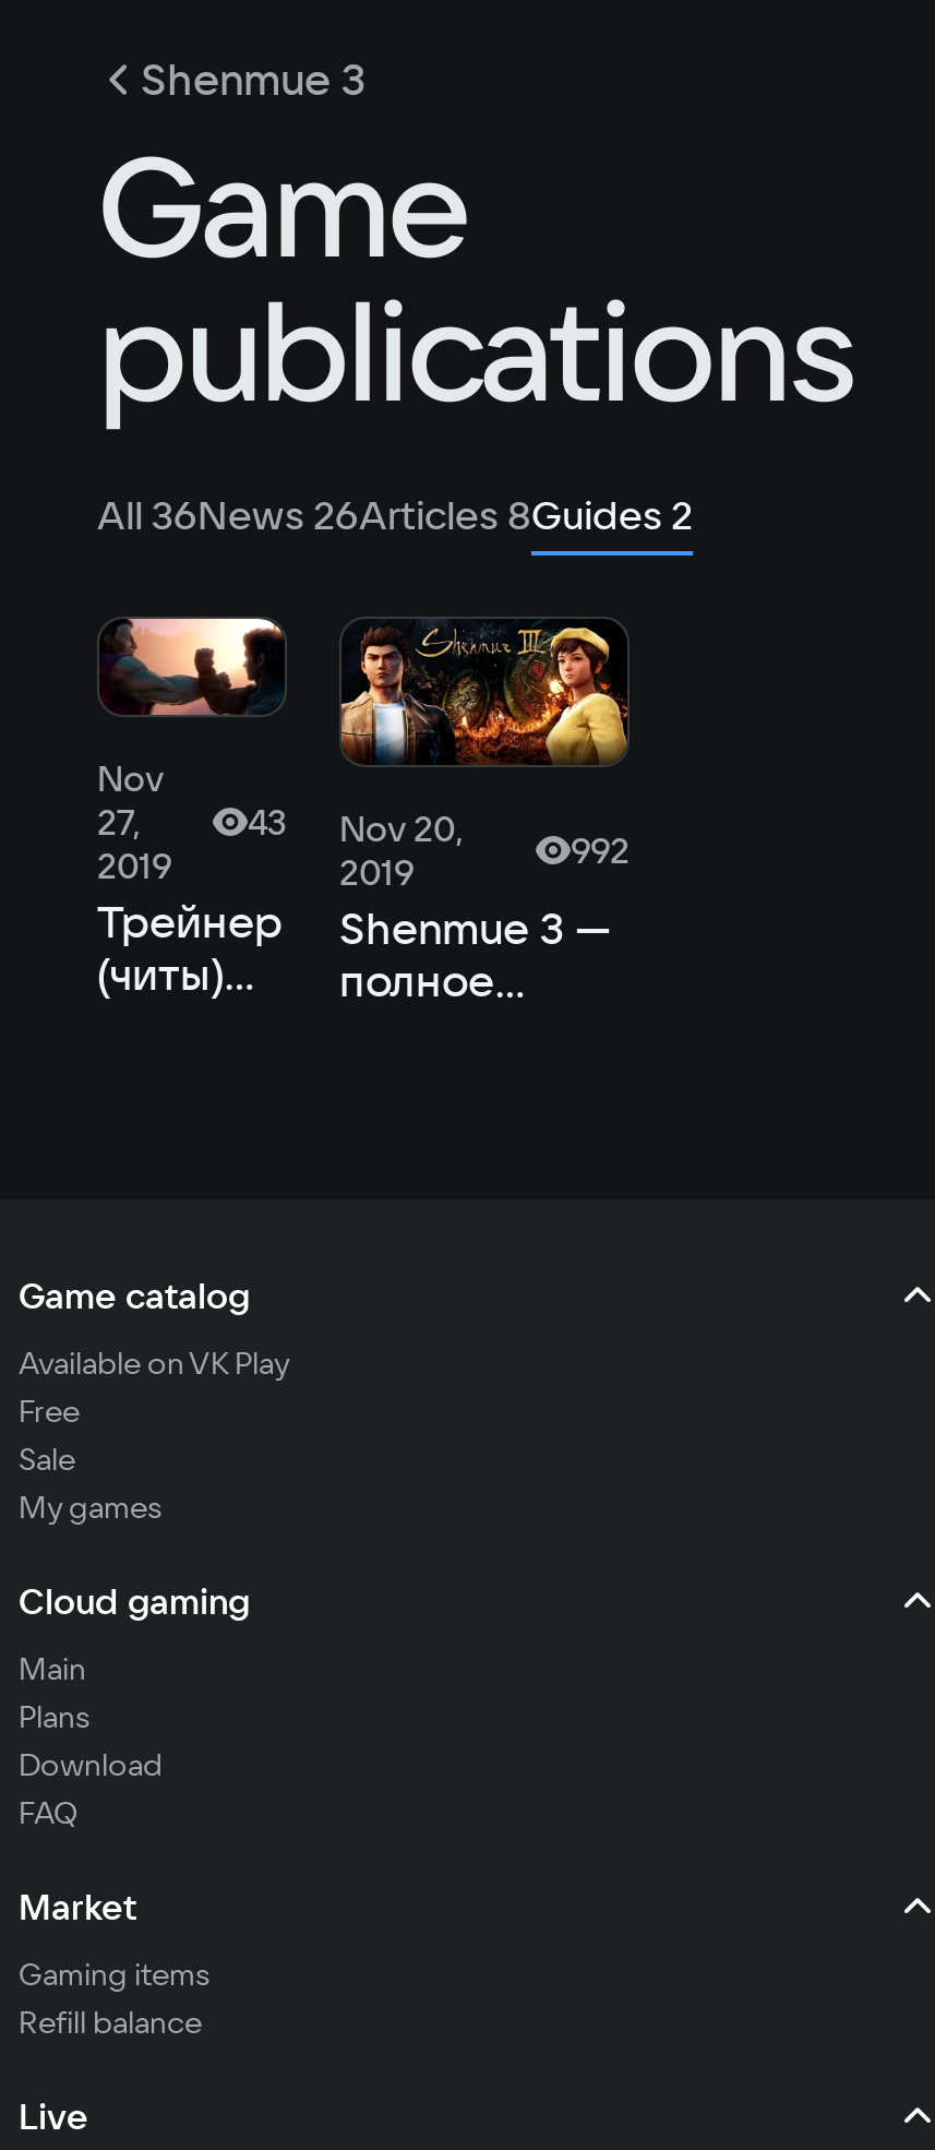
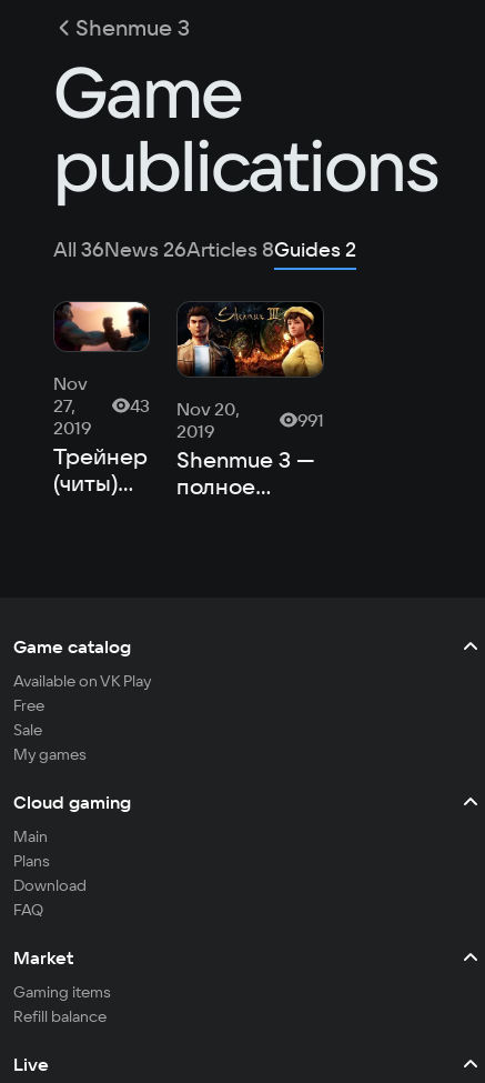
[571,829,630,873] 992 -> [297,409,324,431] 991

